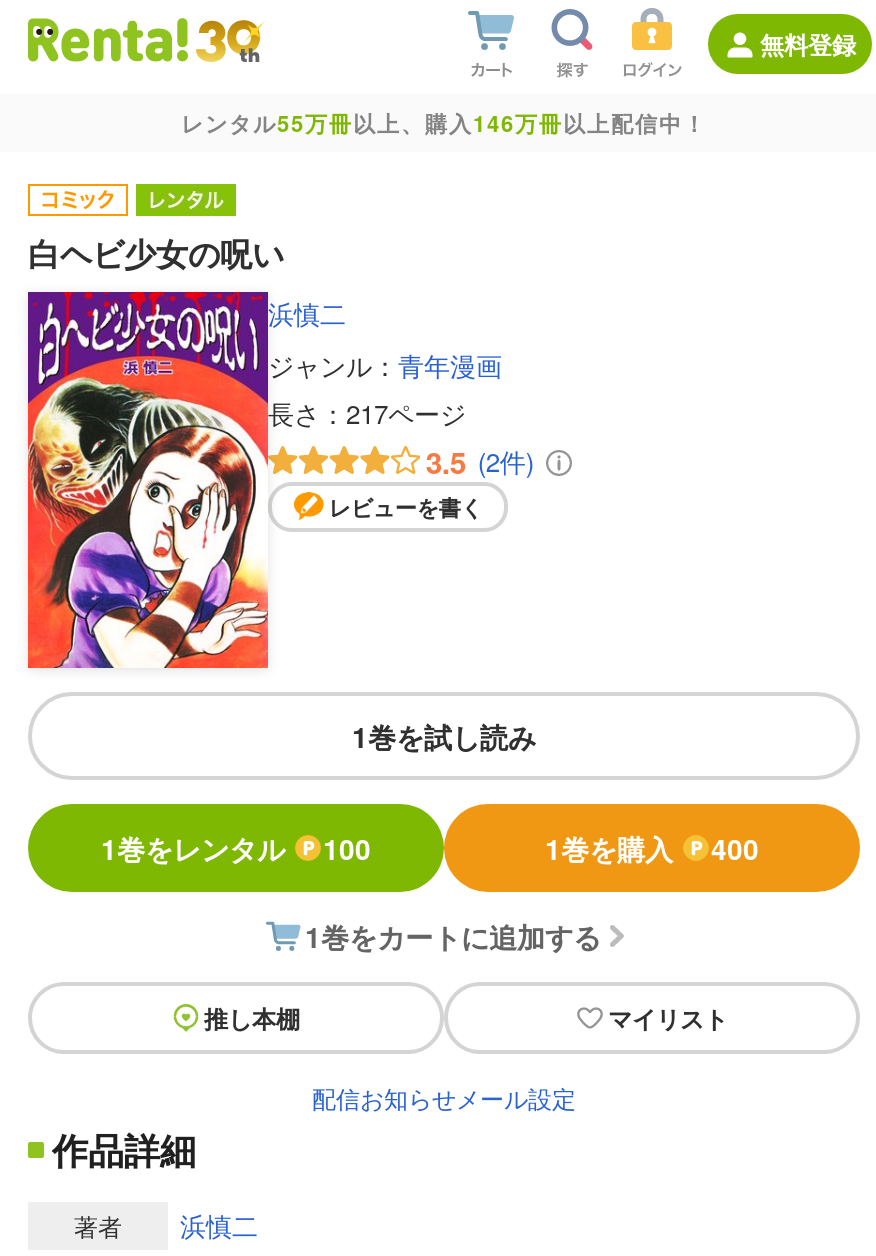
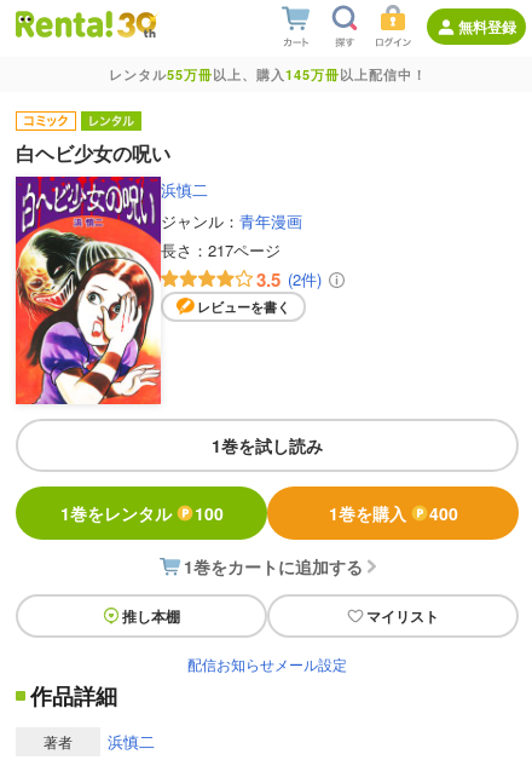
[181,108,707,138] レンタル55万冊以上、購入146万冊以上配信中！ -> [108,65,426,84] レンタル55万冊以上、購入145万冊以上配信中！

